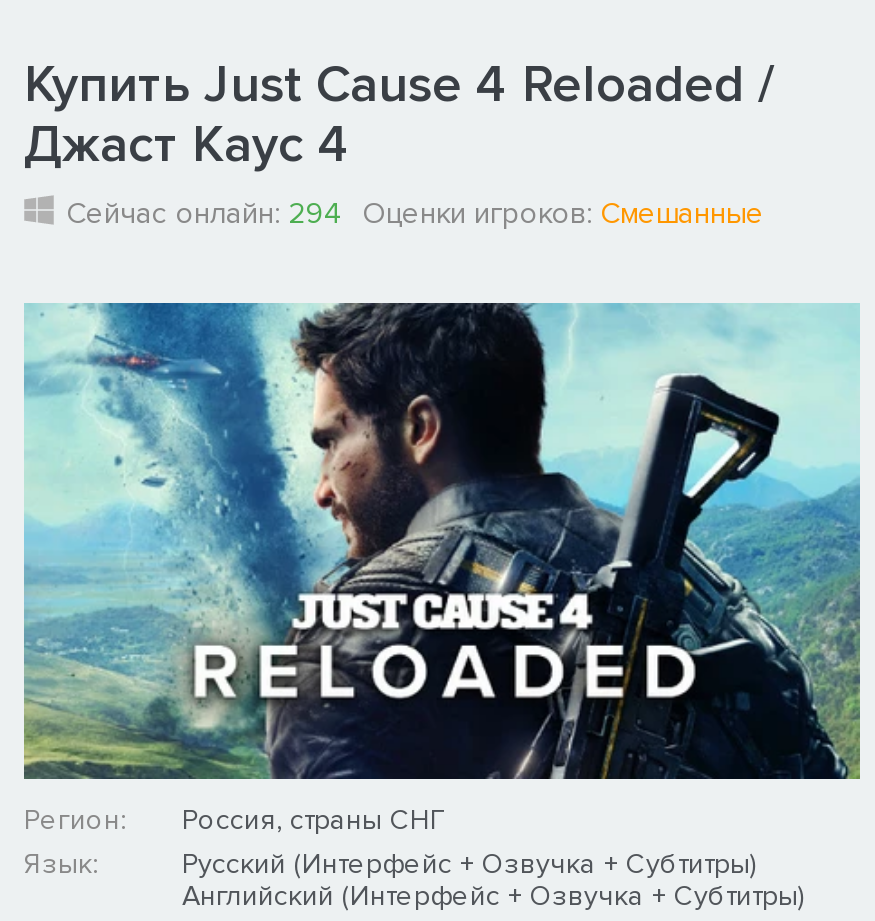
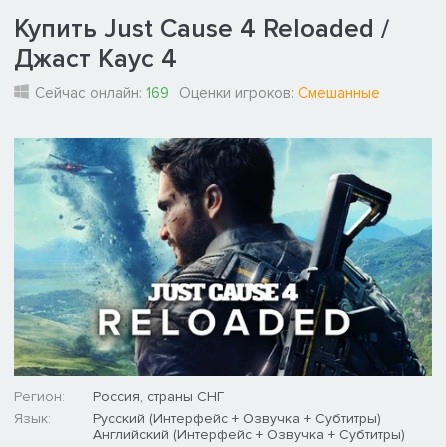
[66,195,764,231] Сейчас онлайн: 294 Оценки игроков: Смешанные -> [35,84,380,102] Сейчас онлайн: 169 Оценки игроков: Смешанные

